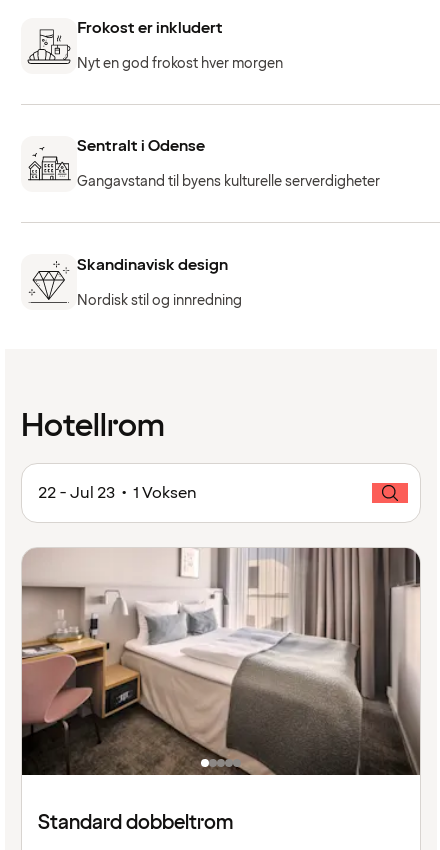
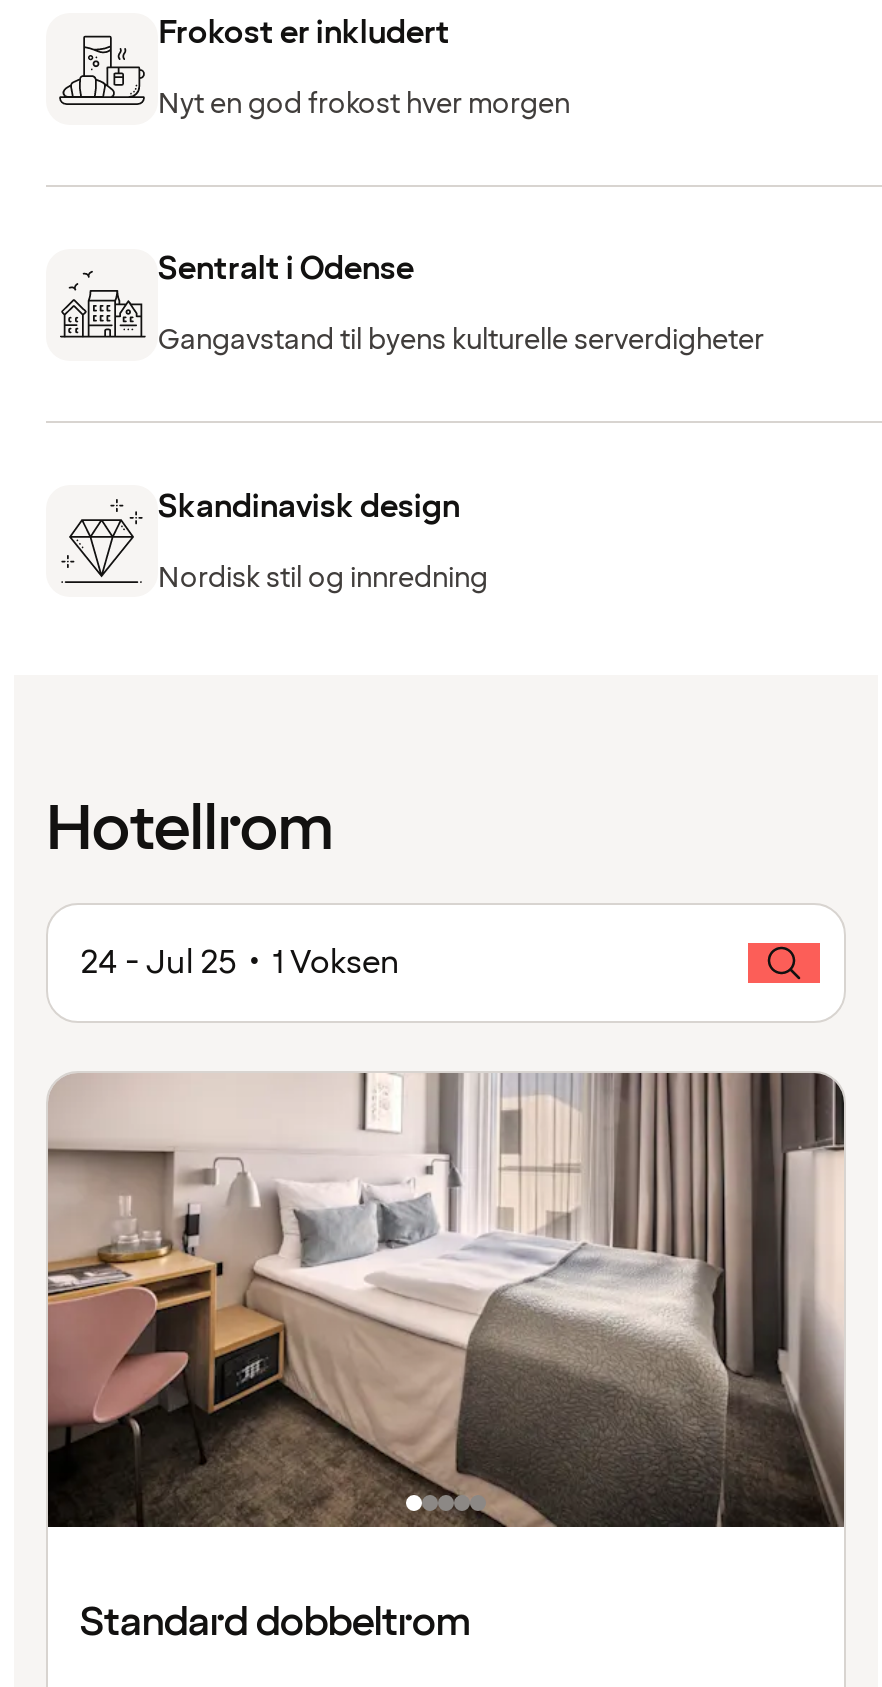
[38,482,197,504] 22 - Jul 23 • 1 Voksen -> [80,942,400,986] 24 - Jul 25 • 1 Voksen

